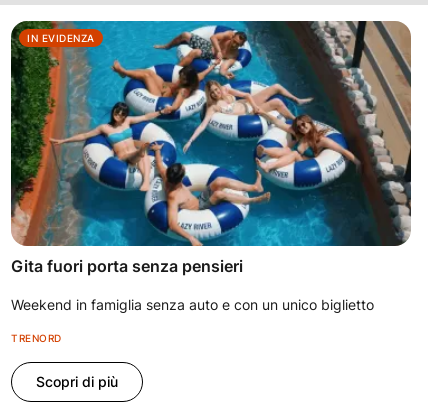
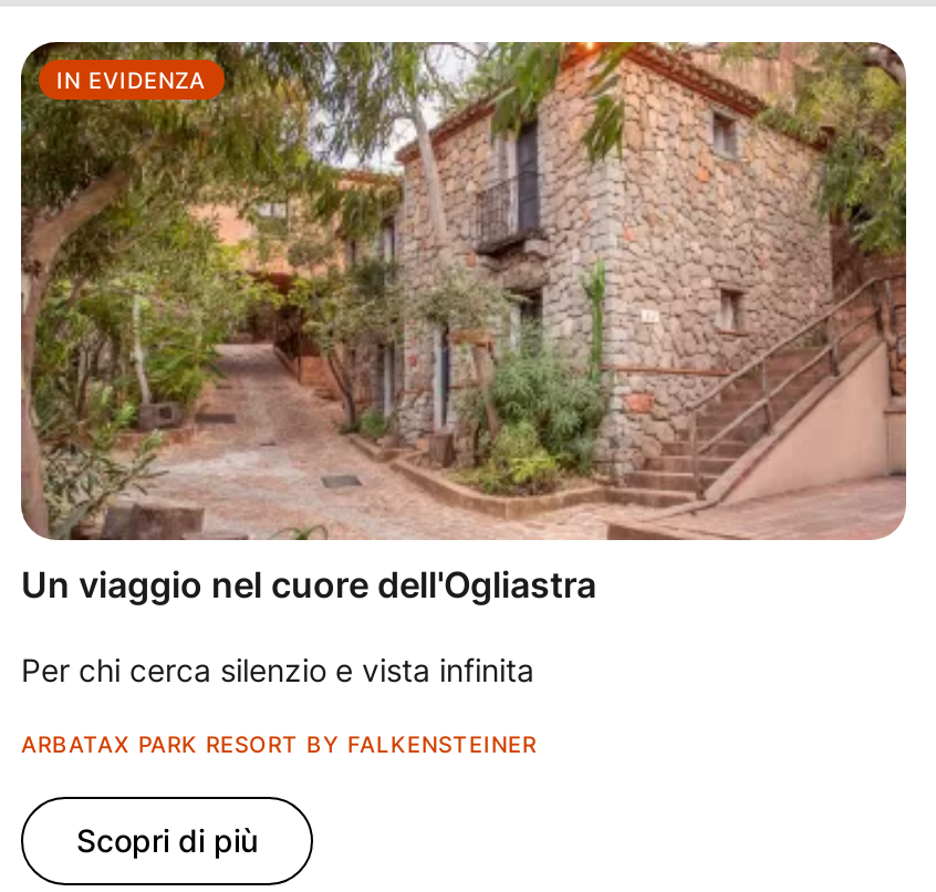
[10,20,412,276] [image] | Gita fuori porta senza pensieri -> [19,40,908,606] [image] | Un viaggio nel cuore dell'Ogliastra
[11,296,374,313] Weekend in famiglia senza auto e con un unico biglietto -> [21,650,534,688] Per chi cerca silenzio e vista infinita
[11,332,61,344] TRENORD -> [21,730,537,756] ARBATAX PARK RESORT BY FALKENSTEINER

